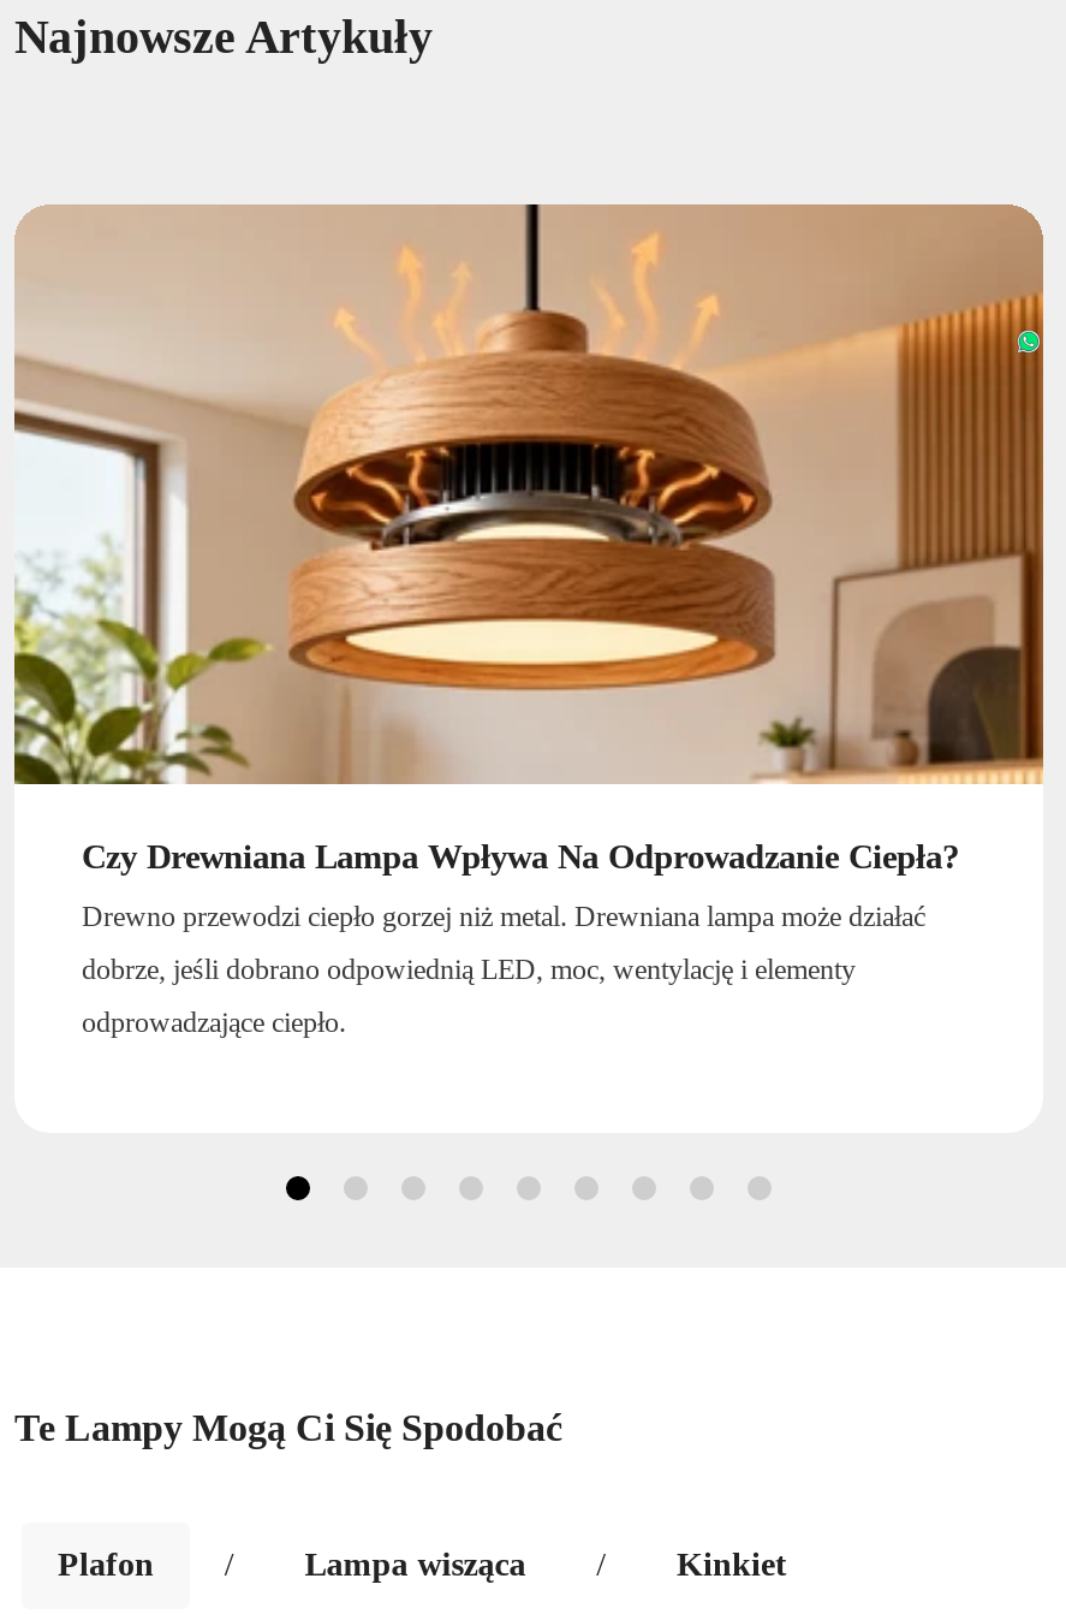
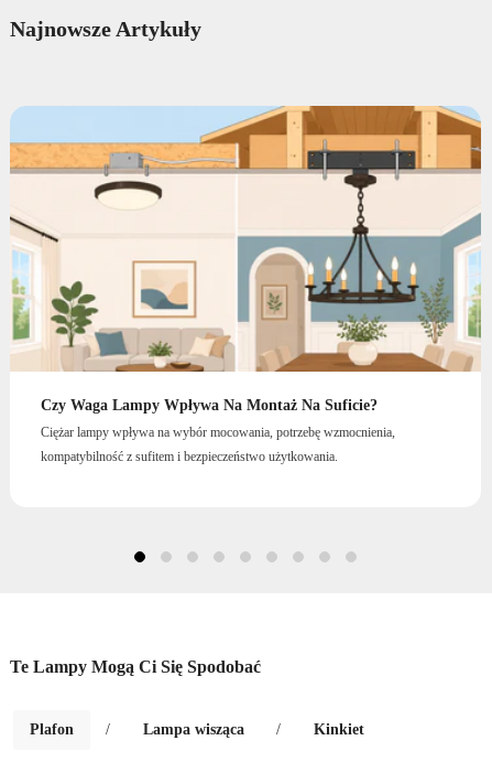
[12,202,1046,1039] [image] | Czy Drewniana Lampa Wpływa Na Odprowadzanie Ciepła? | Drewno przewodzi ciepło gorzej niż metal. Drewniana lampa może działać | dobrze, jeśli dobrano odpowiednią LED, moc, wentylację i elementy | odprowadzające ciepło. -> [9,106,482,464] [image] | Czy Waga Lampy Wpływa Na Montaż Na Suficie? | Ciężar lampy wpływa na wybór mocowania, potrzebę wzmocnienia, | kompatybilność z sufitem i bezpieczeństwo użytkowania.

